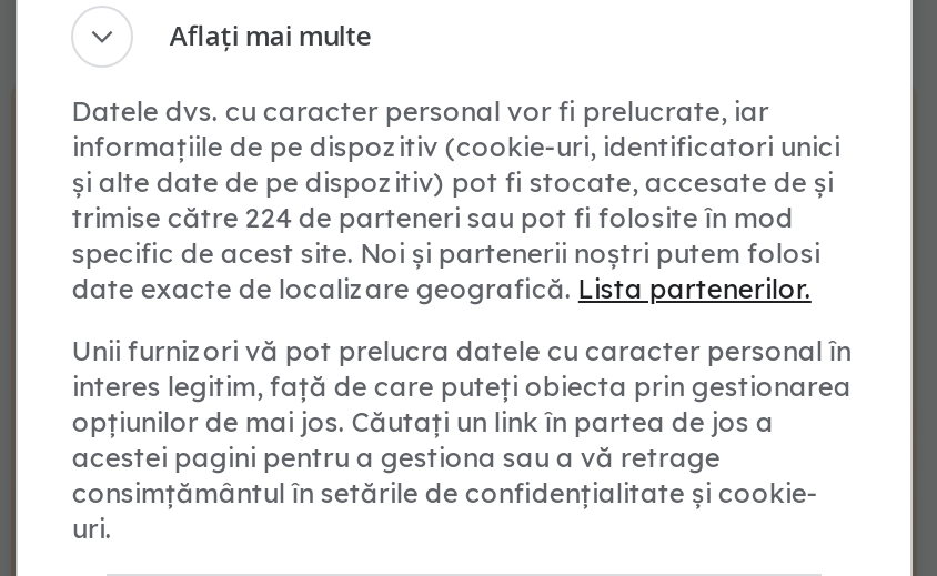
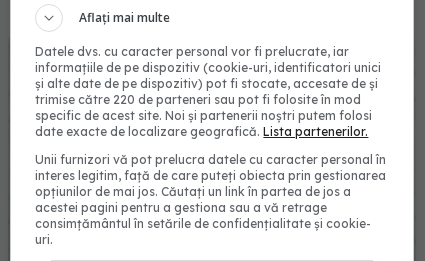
[72,201,794,234] trimise către 224 de parteneri sau pot fi folosite în mod -> [35,92,361,107] trimise către 220 de parteneri sau pot fi folosite în mod

